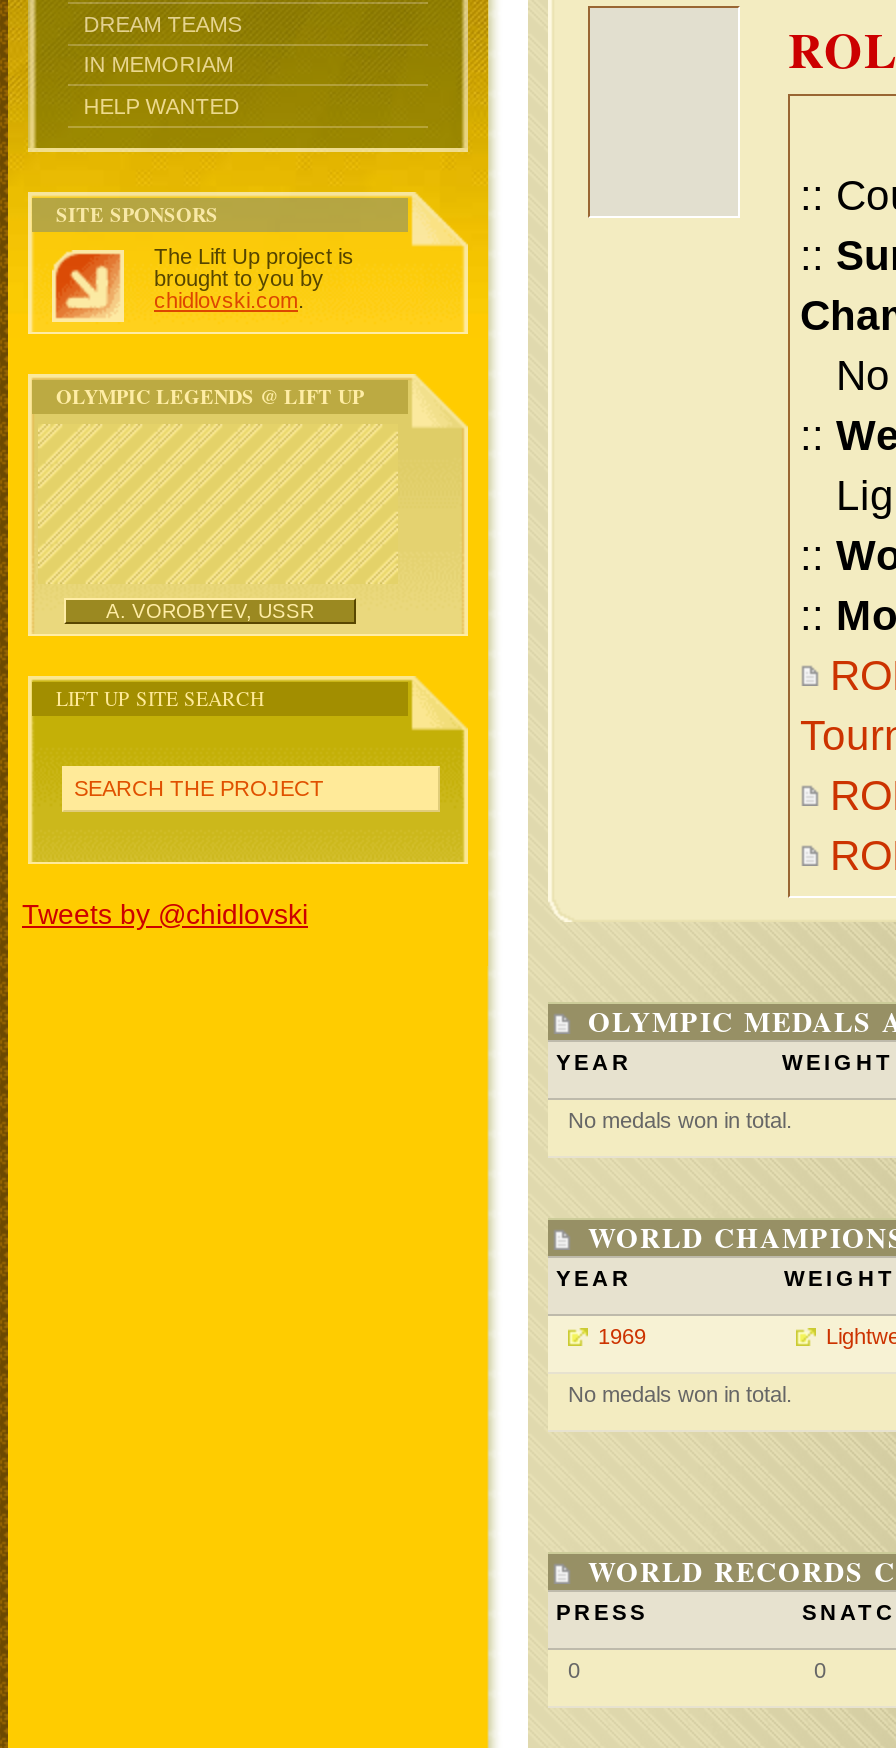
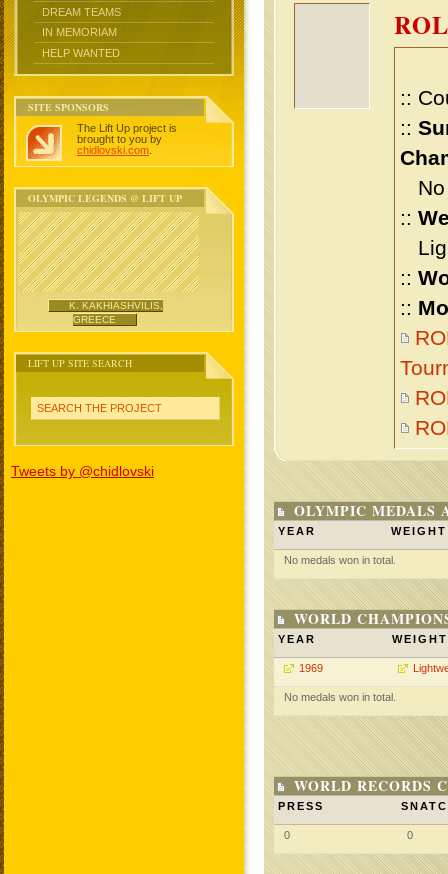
[106,599,314,621] A. VOROBYEV, USSR -> [68,299,162,324] K. KAKHIASHVILIS, | GREECE

